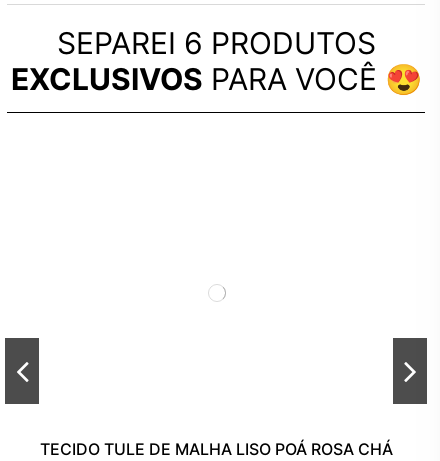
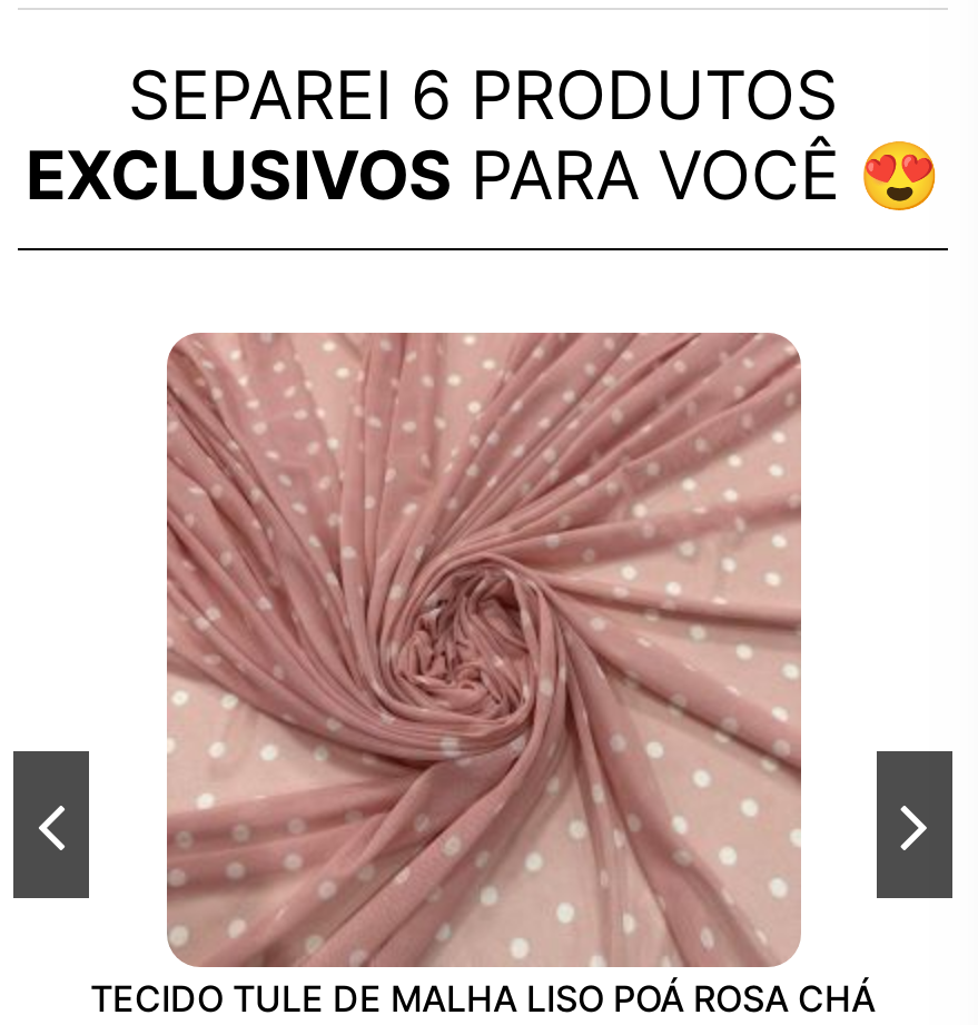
none -> [165,331,803,969] [image]

